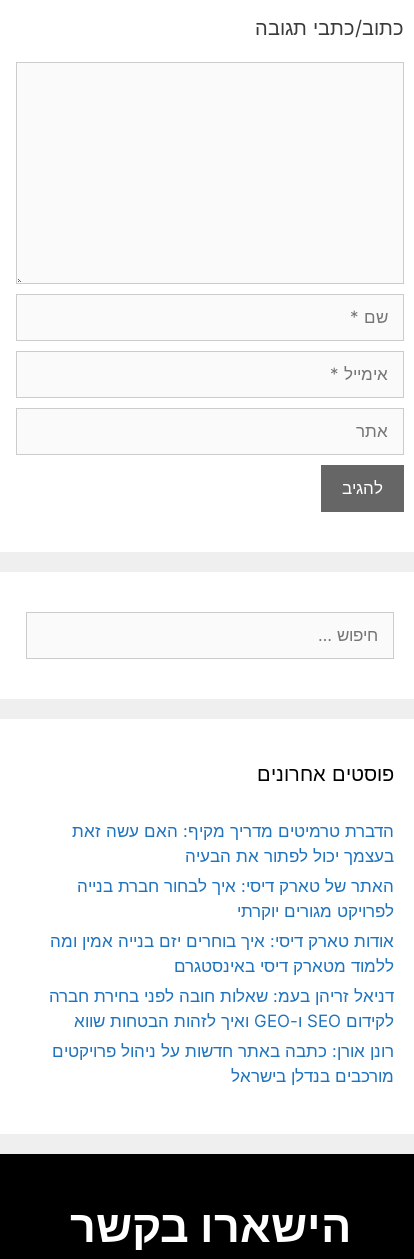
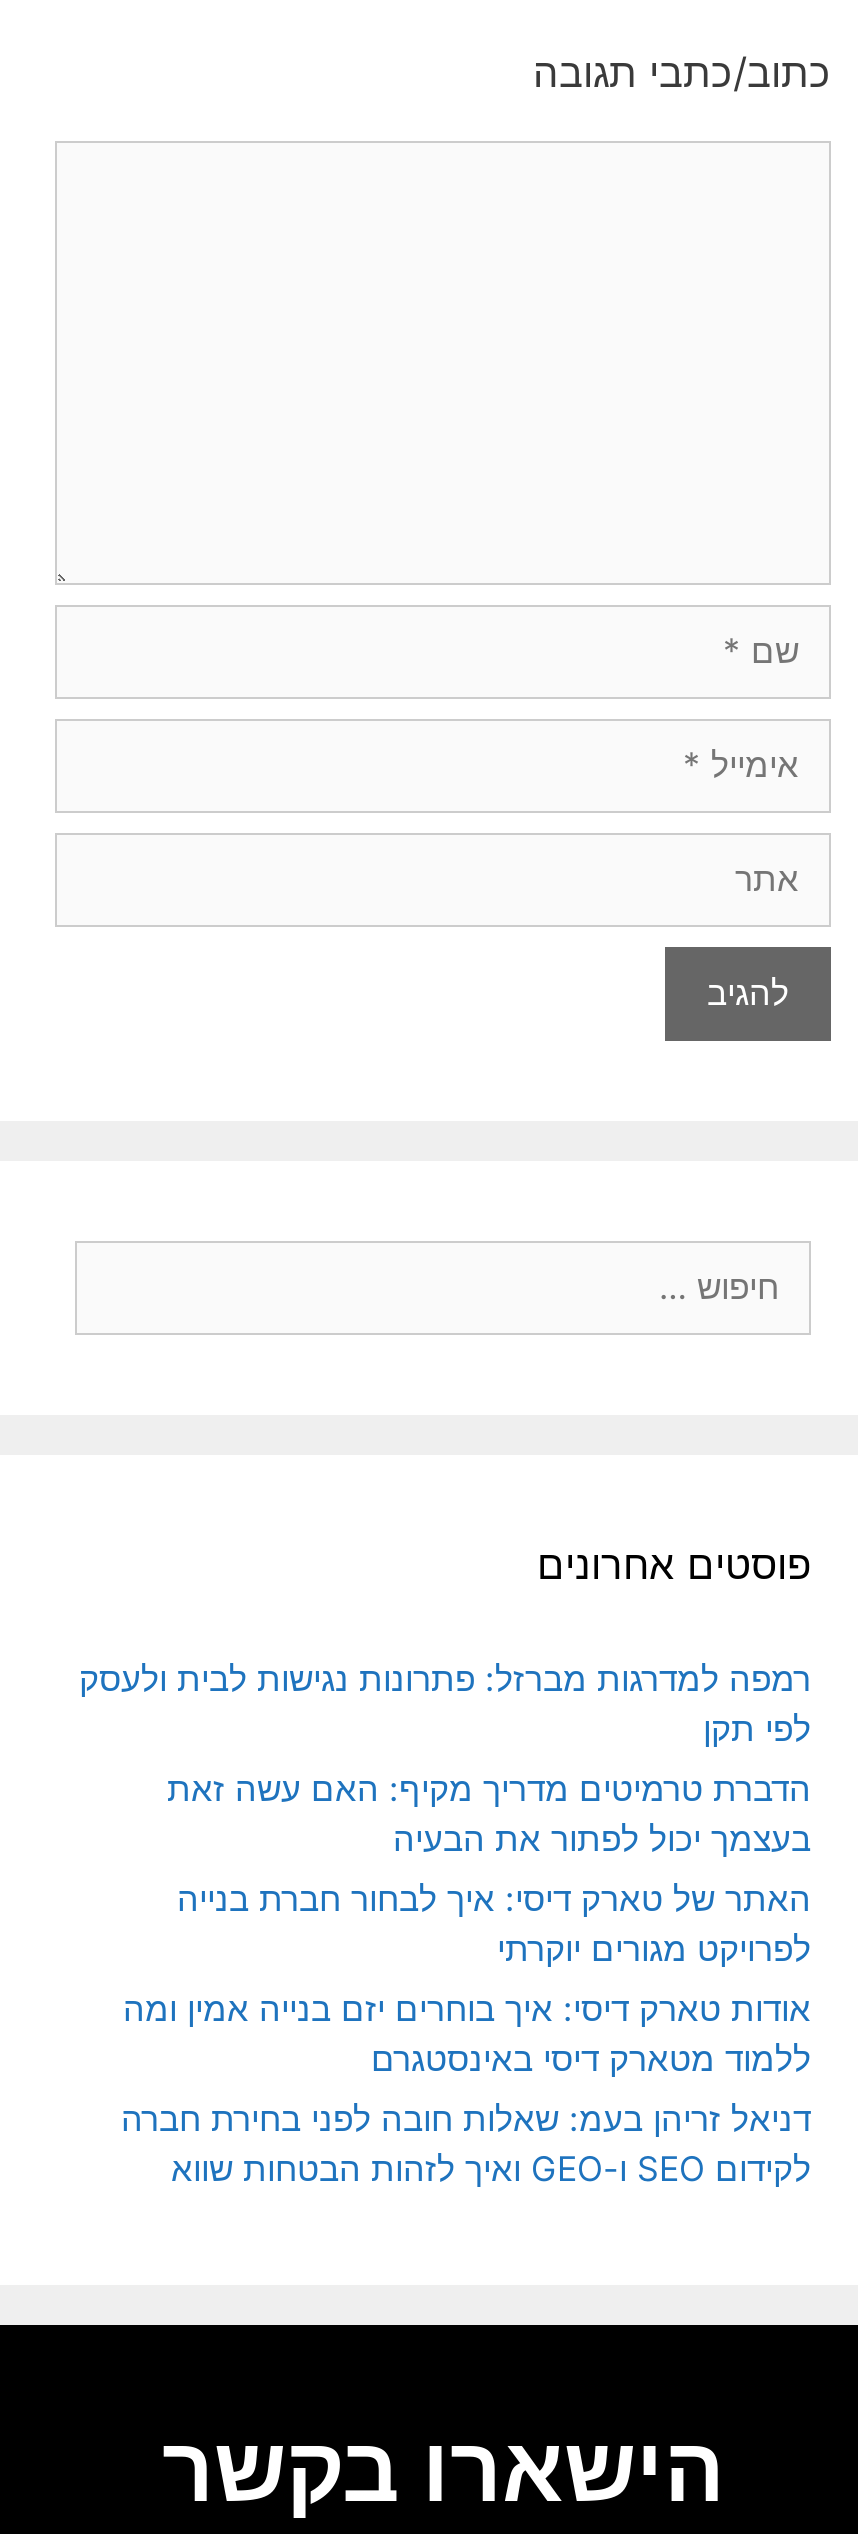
none -> [79,1658,811,1748] רמפה למדרגות מברזל: פתרונות נגישות לבית ולעסק | לפי תקן
moved [49,820,394,1005] -> [121,1768,811,2138]: הדברת טרמיטים מדריך מקיף: האם עשה זאת | בעצמך יכול לפתור את הבעיה | האתר של טארק דיסי: איך לבחור חברת בנייה | לפרויקט מגורים יוקרתי | אודות טארק דיסי: איך בוחרים יזם בנייה אמין ומה | ללמוד מטארק דיסי באינסטגרם | דניאל זריהן בעמ: שאלות חובה לפני בחירת חברה
[52,1040,394,1085] רונן אורן: כתבה באתר חדשות על ניהול פרויקטים | מורכבים בנדלן בישראל -> none

